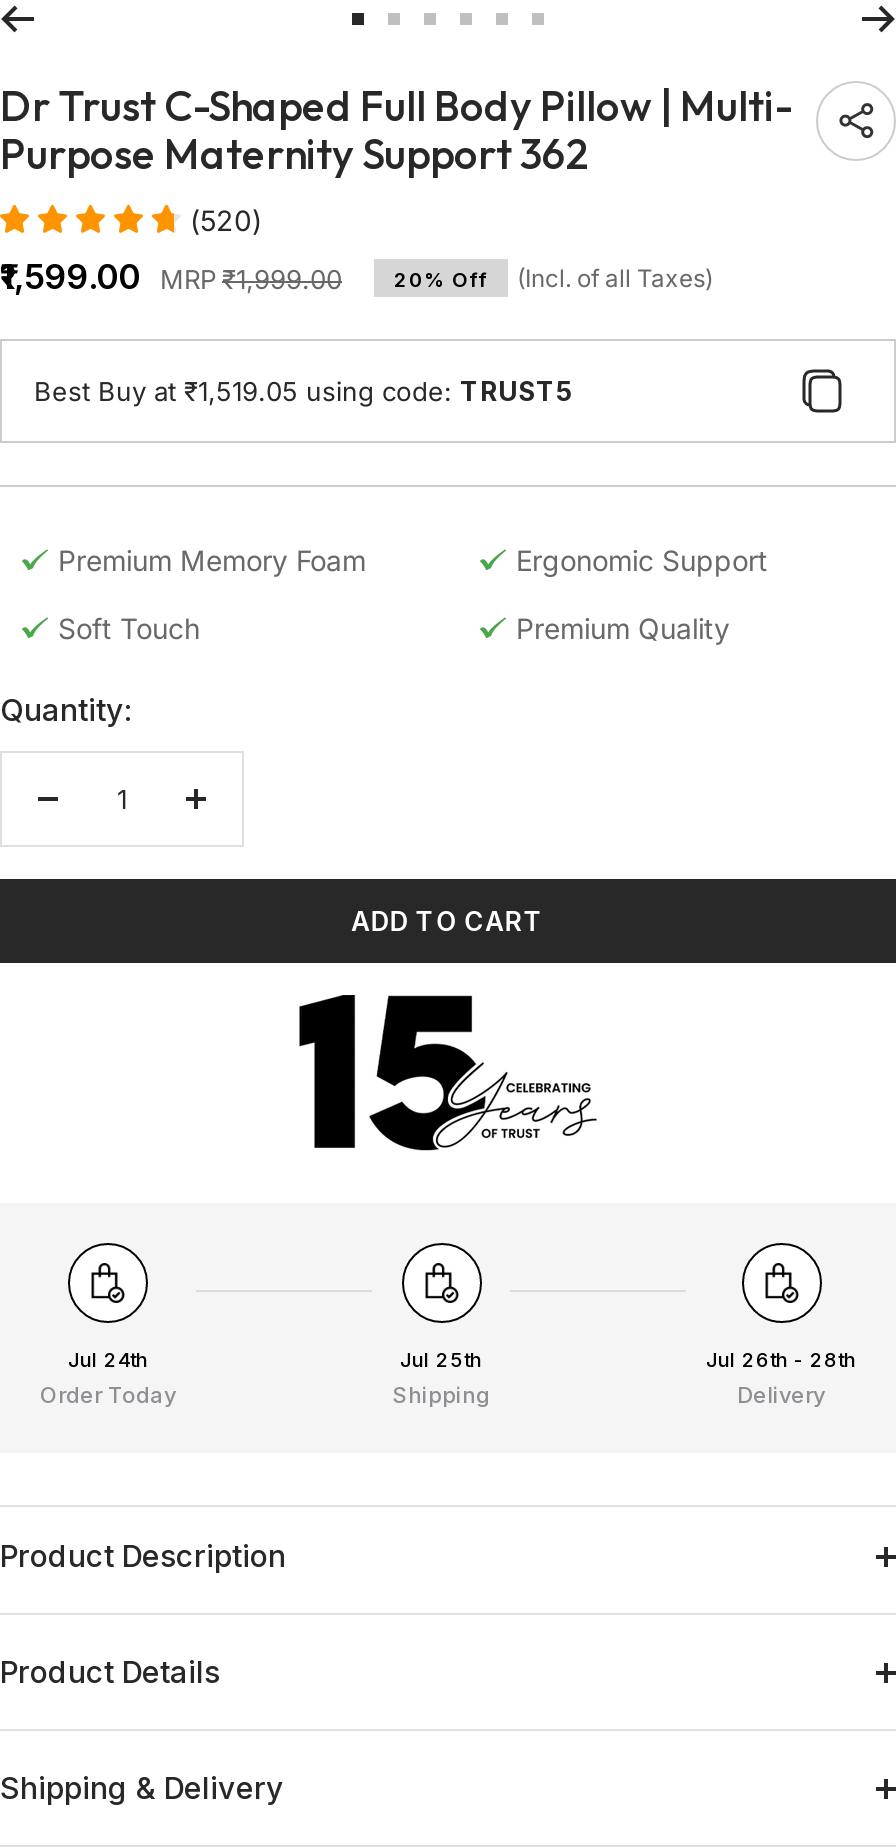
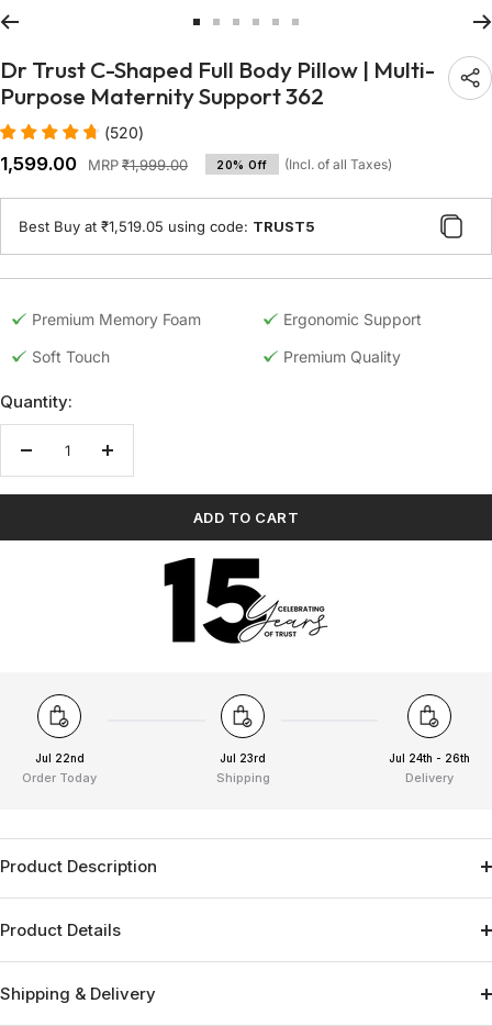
[68,1347,148,1371] Jul 24th -> [35,752,84,765] Jul 22nd
[400,1347,482,1371] Jul 25th -> [220,752,266,765] Jul 23rd
[706,1347,856,1371] Jul 26th - 28th -> [389,752,470,765] Jul 24th - 26th

